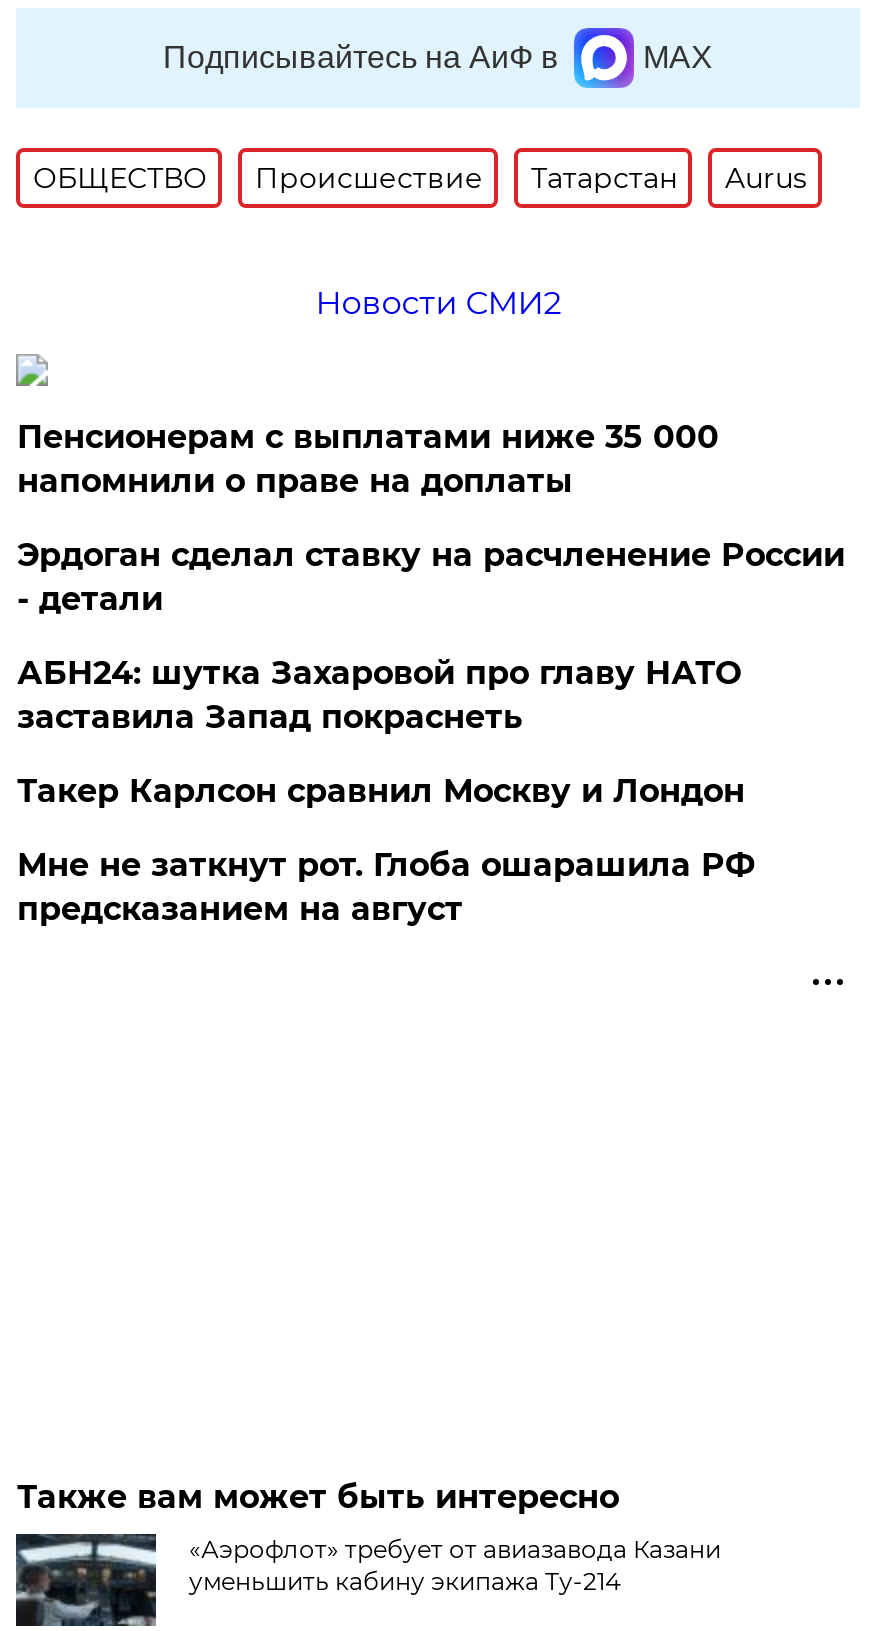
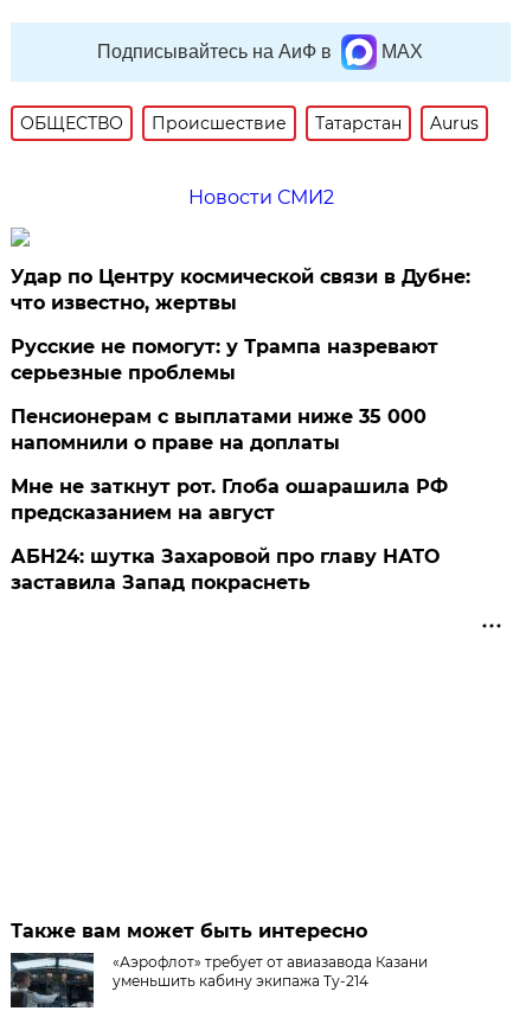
none -> [11,265,471,384] Удар по Центру космической связи в Дубне: | что известно, жертвы | Русские не помогут: у Трампа назревают | серьезные проблемы
moved [17,418,719,500] -> [11,405,427,454]: Пенсионерам с выплатами ниже 35 000 | напомнили о праве на доплаты
[17,536,845,810] Эрдоган сделал ставку на расчленение России | - детали | Такер Карлсон сравнил Москву и Лондон -> none
moved [17,654,741,736] -> [11,545,440,594]: АБН24: шутка Захаровой про главу НАТО | заставила Запад покраснеть
moved [17,846,755,928] -> [11,475,448,524]: Мне не заткнут рот. Глоба ошарашила РФ | предсказанием на август

